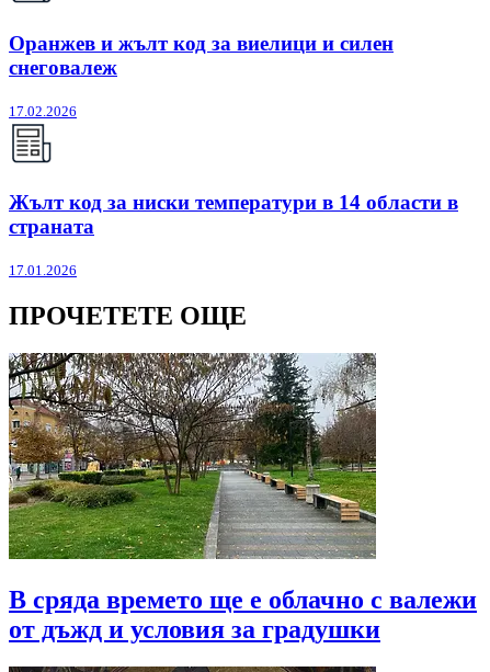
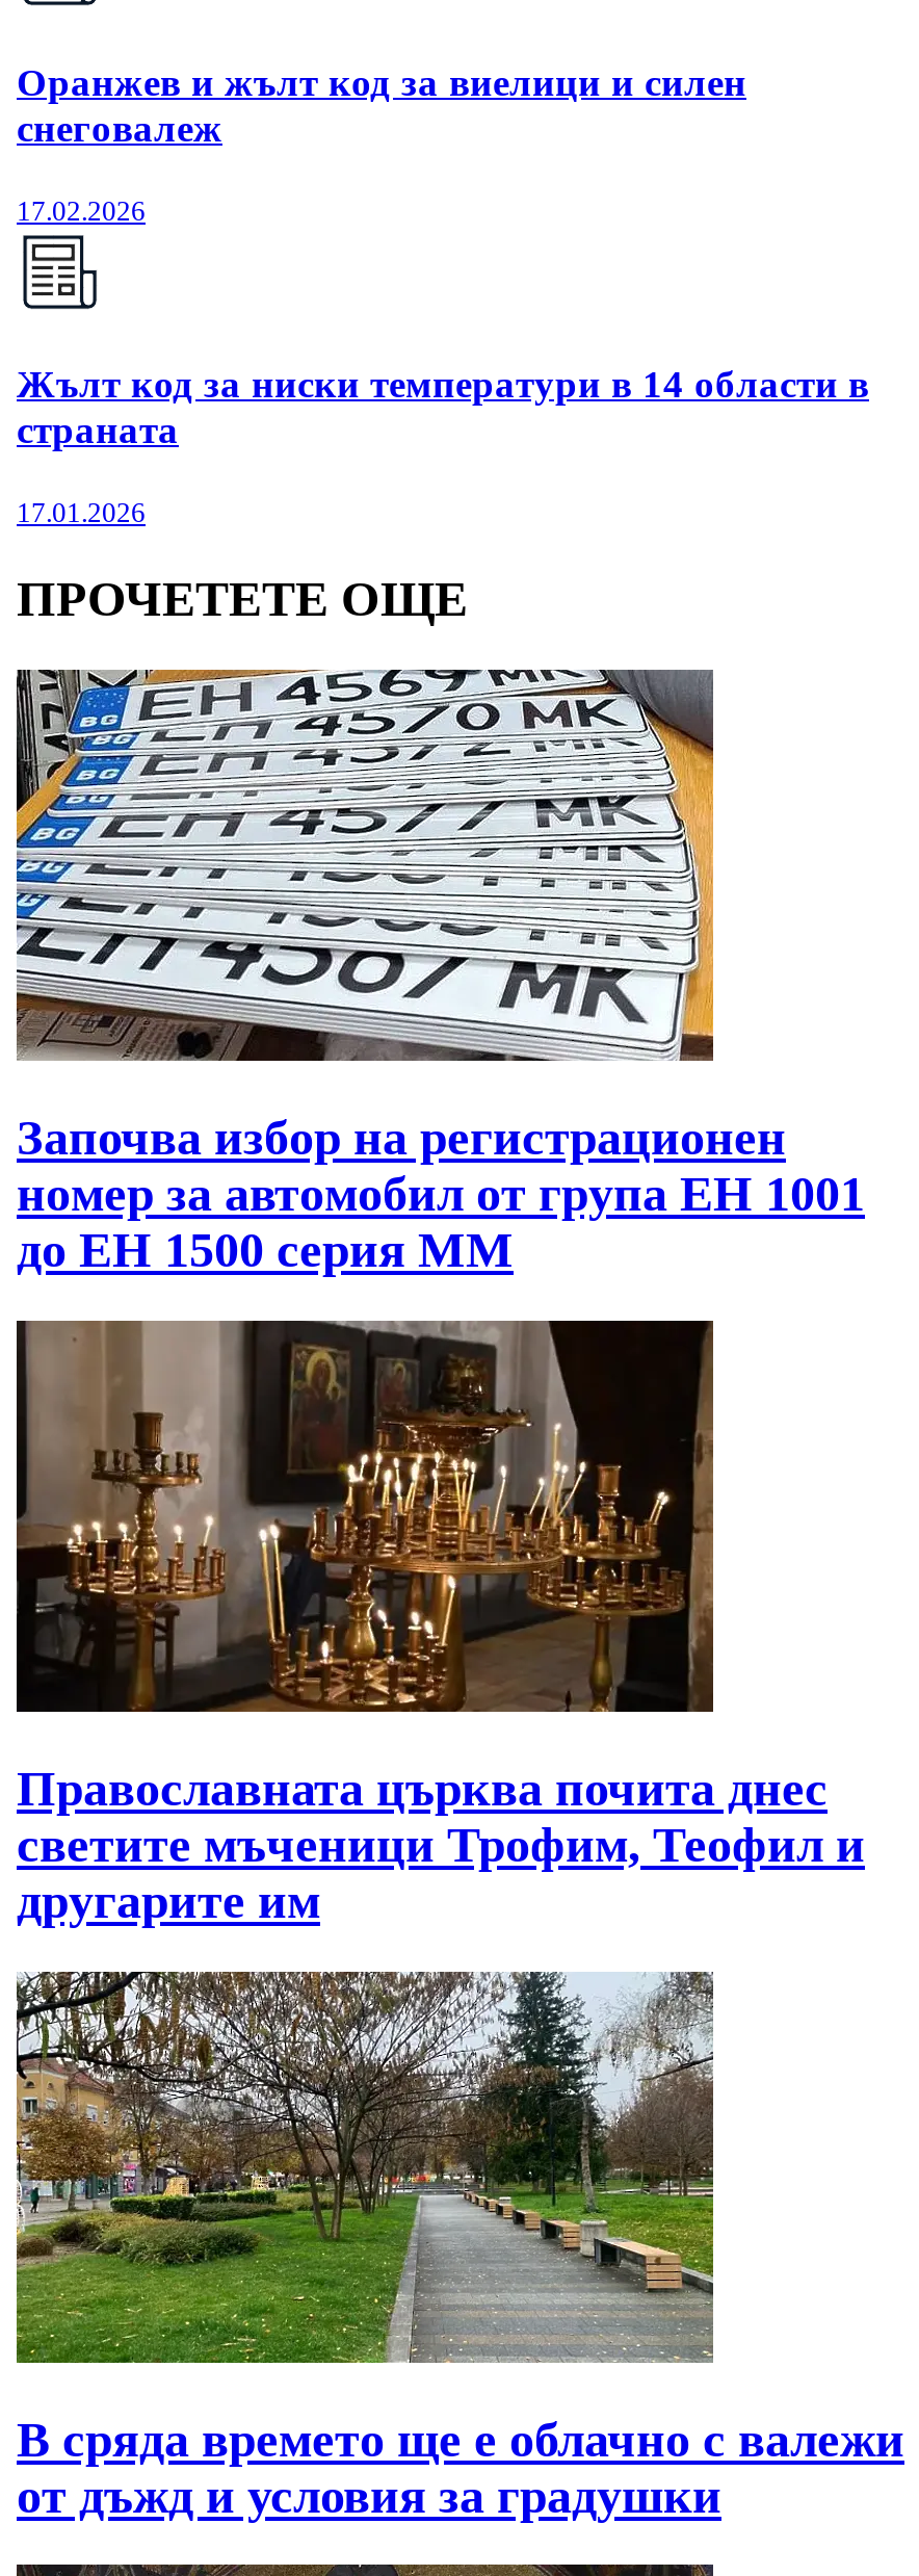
none -> [15,668,865,1277] [image] | Започва избор на регистрационен | номер за автомобил от група ЕН 1001 | до EH 1500 серия MМ
none -> [17,1292,865,1927] [image] | Православната църква почита днес | светите мъченици Трофим, Теофил и | другарите им

